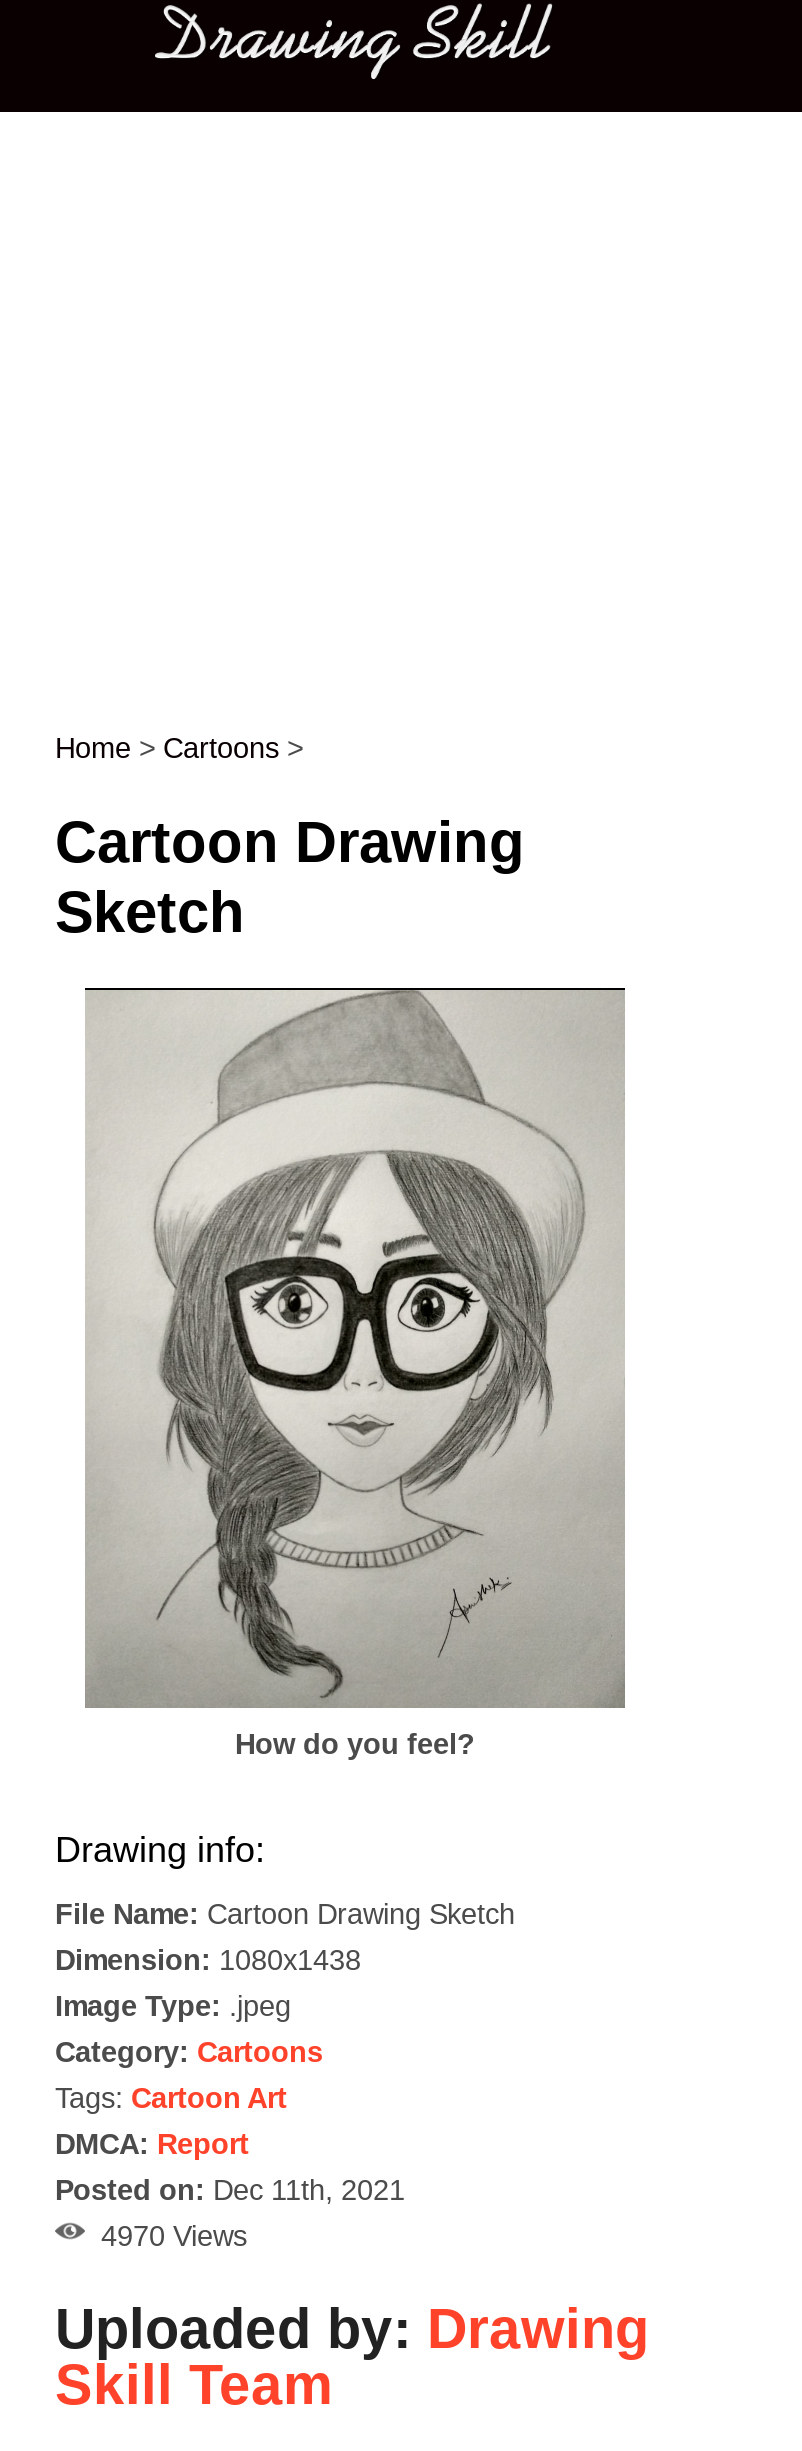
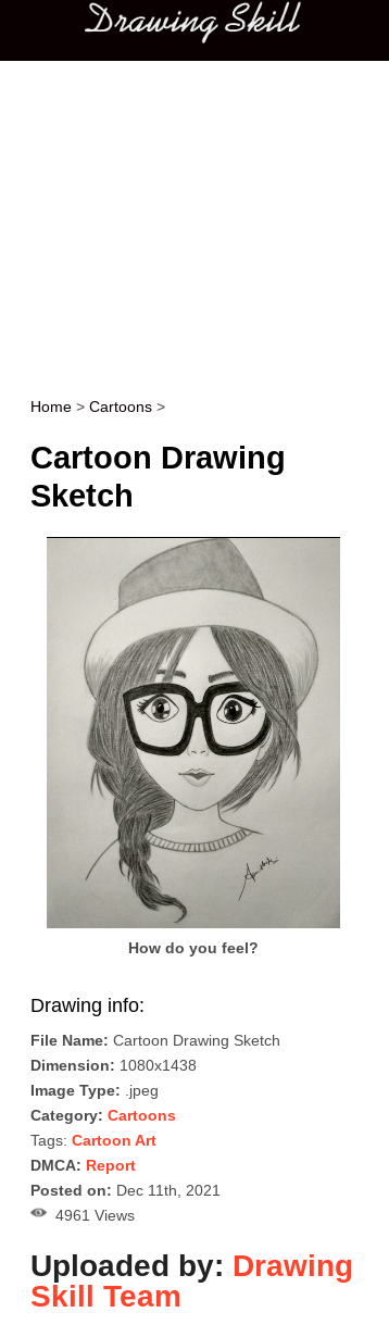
[85,2220,247,2252] 4970 Views -> [47,1206,135,1224] 4961 Views

